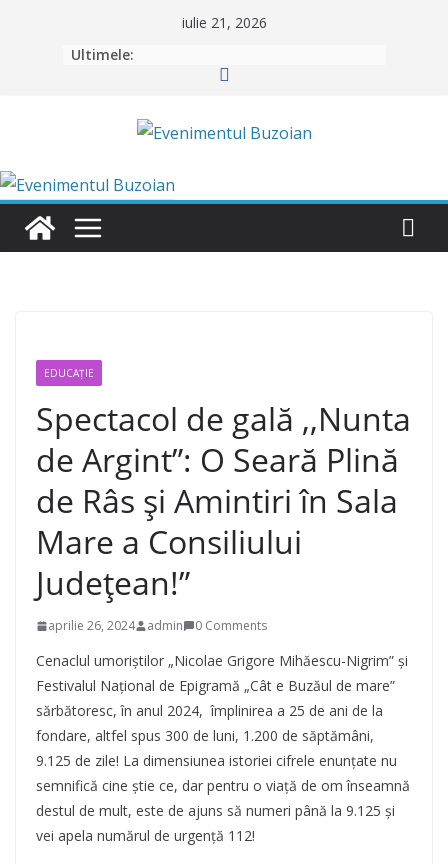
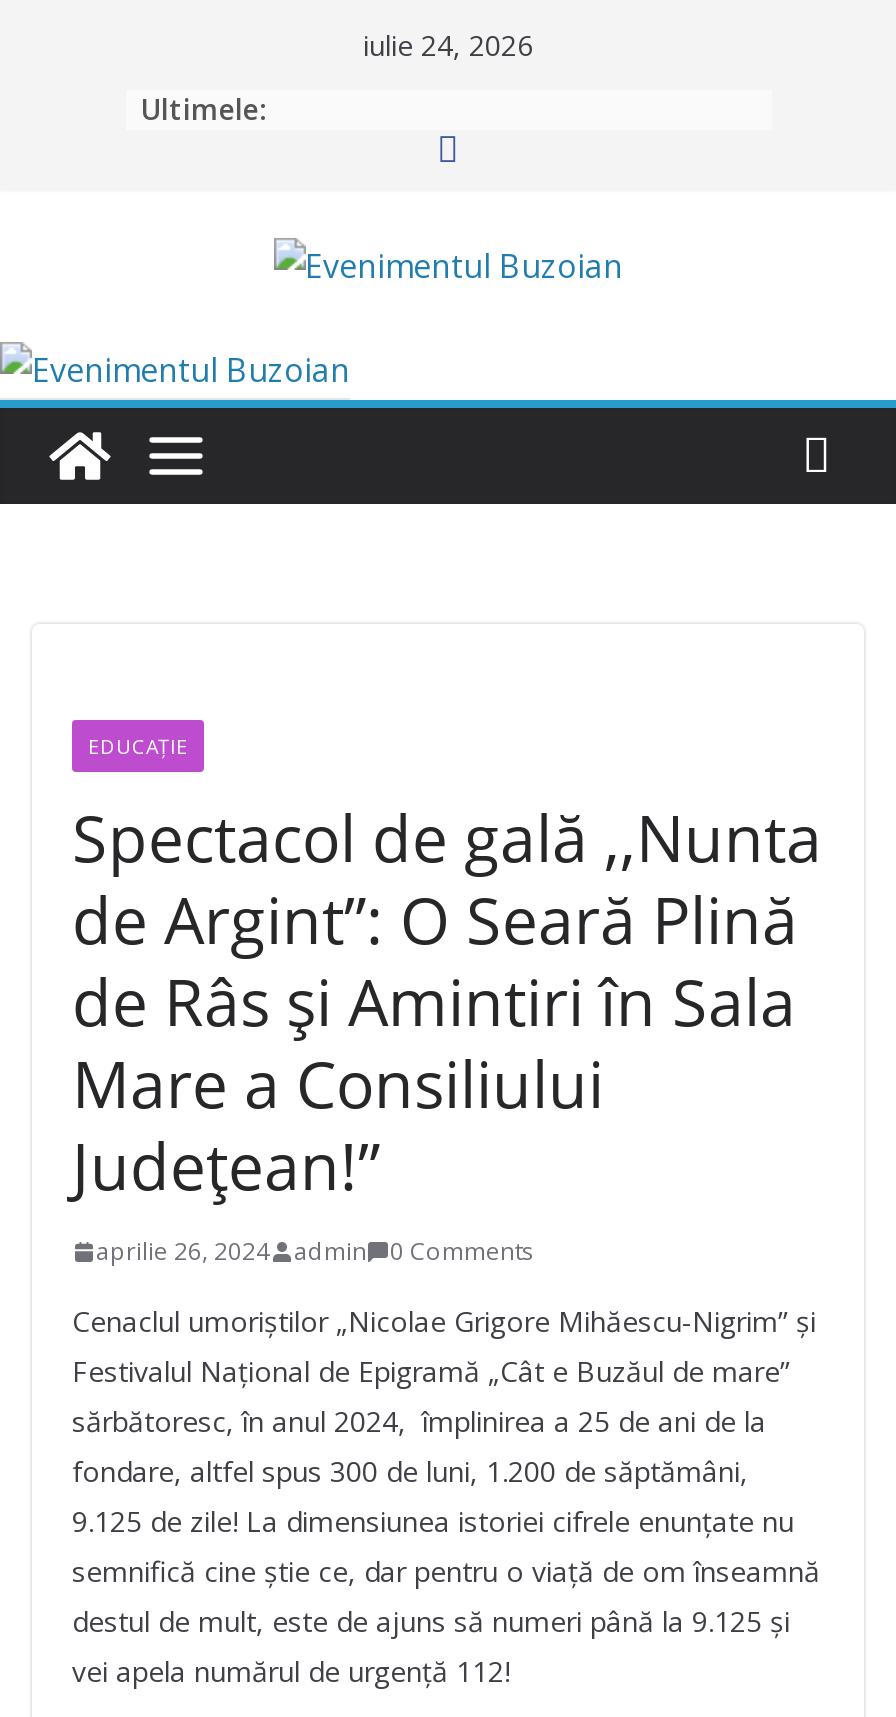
[181,13,266,32] iulie 21, 2026 -> [363,26,533,64] iulie 24, 2026

